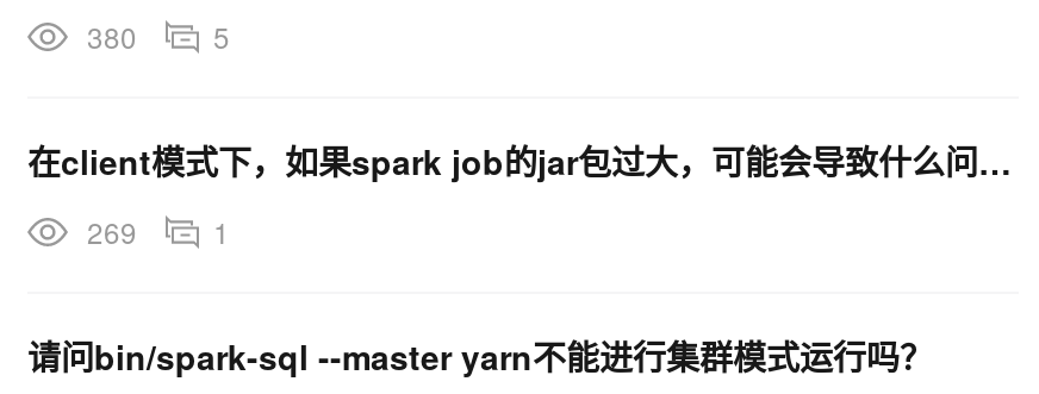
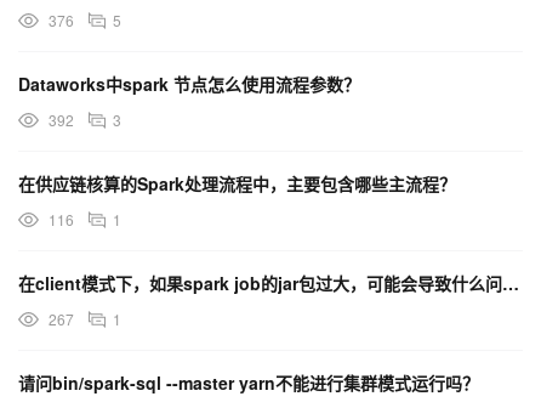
[87,15,230,56] 380 5 -> [49,10,121,30] 376 5
none -> [18,72,456,230] Dataworks中spark 节点怎么使用流程参数？ | 392 | 3 | 在供应链核算的Spark处理流程中，主要包含哪些主流程？ | 116 | 1
[87,211,230,251] 269 1 -> [49,308,121,329] 267 1

